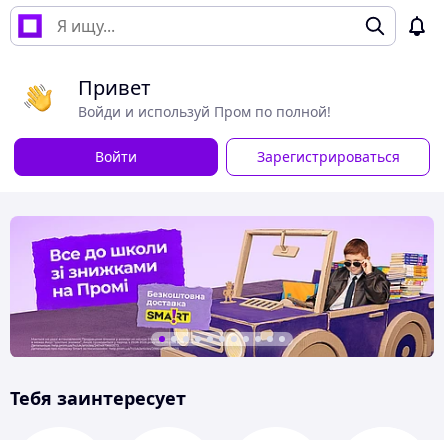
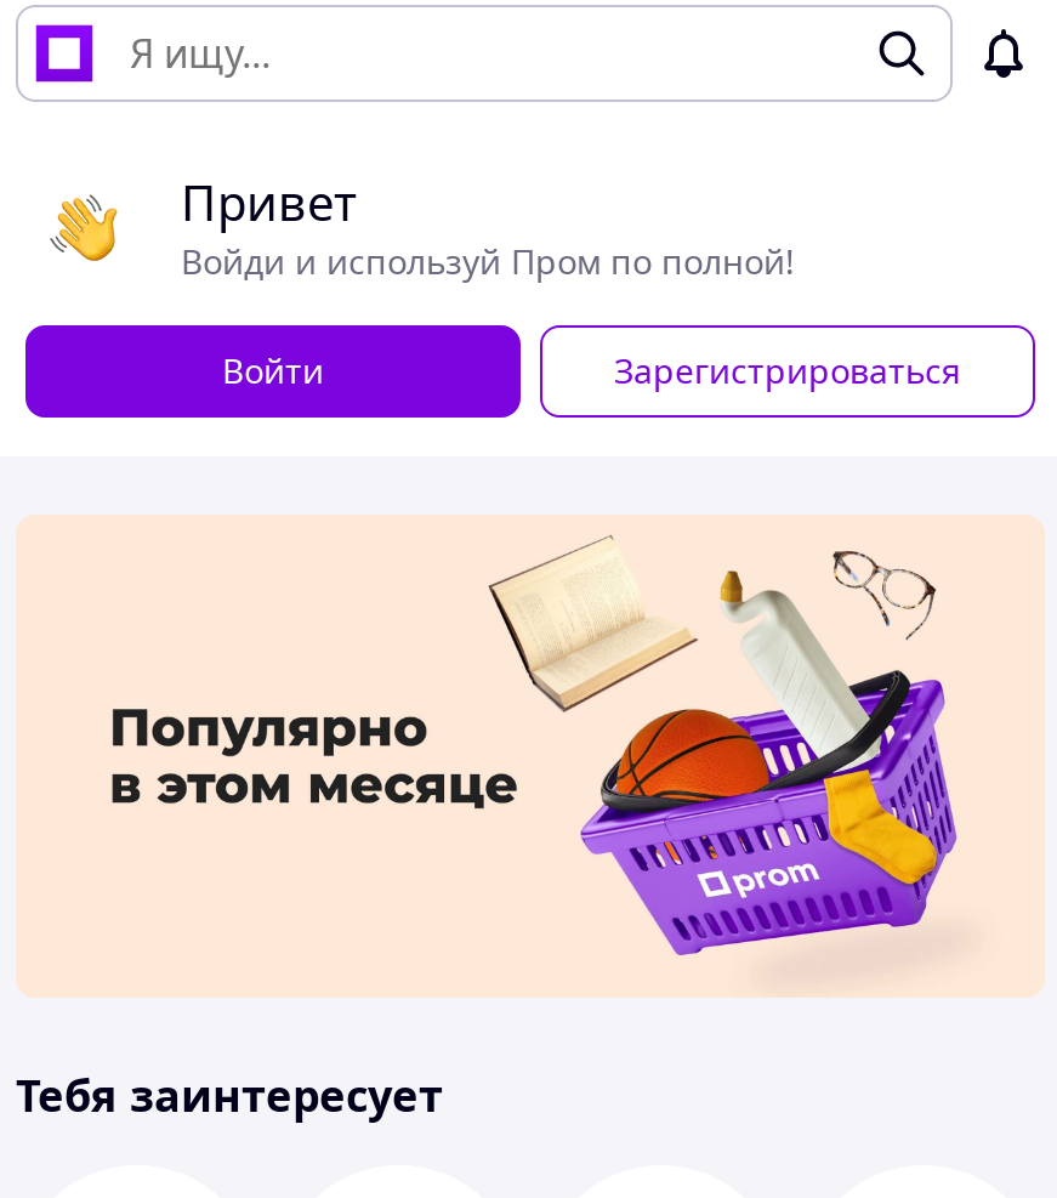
[9,216,435,358] [image] -> [18,517,1042,998] [image]

